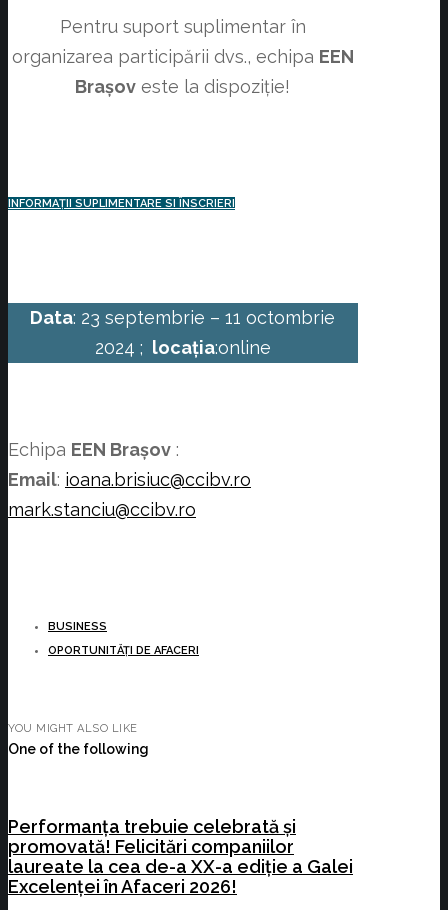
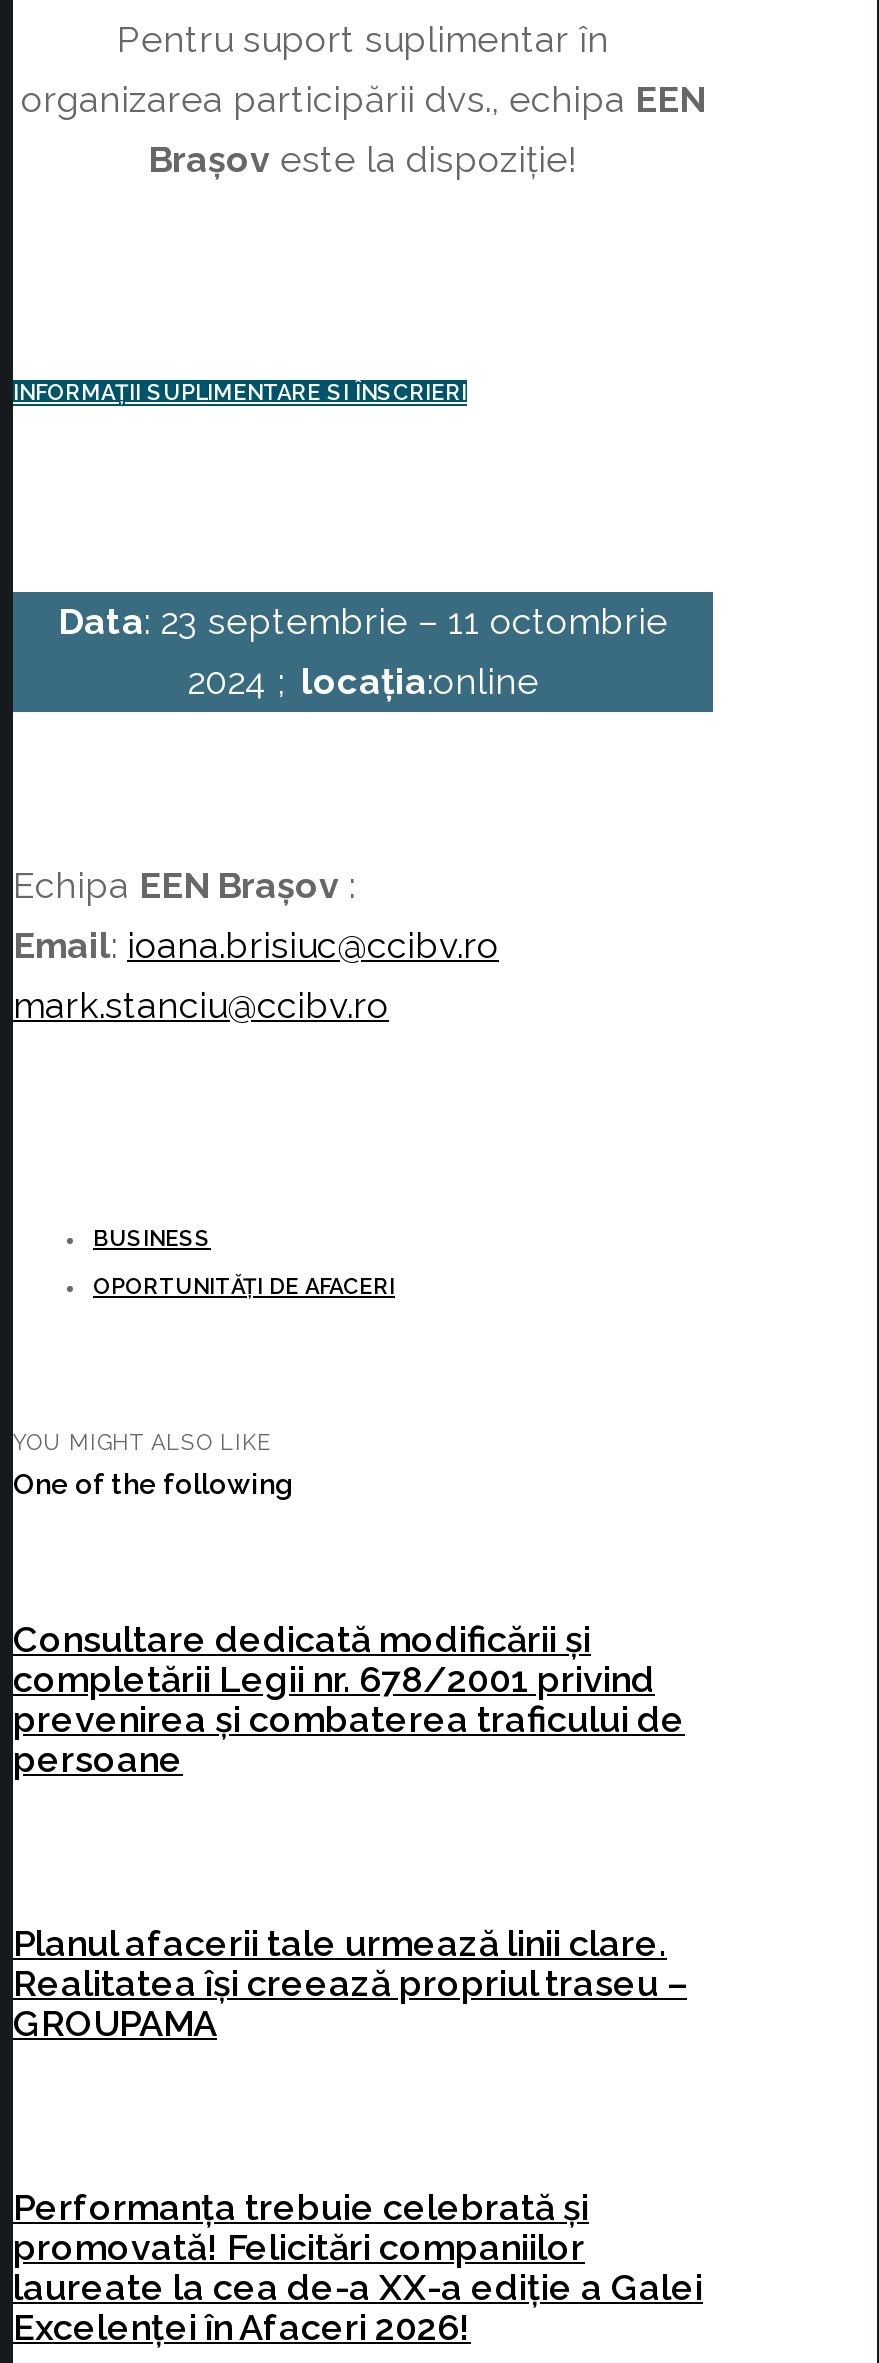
none -> [13,1618,685,1780] Consultare dedicată modificării și | completării Legii nr. 678/2001 privind | prevenirea și combaterea traficului de | persoane
none -> [13,1922,687,2044] Planul afacerii tale urmează linii clare. | Realitatea își creează propriul traseu – | GROUPAMA

